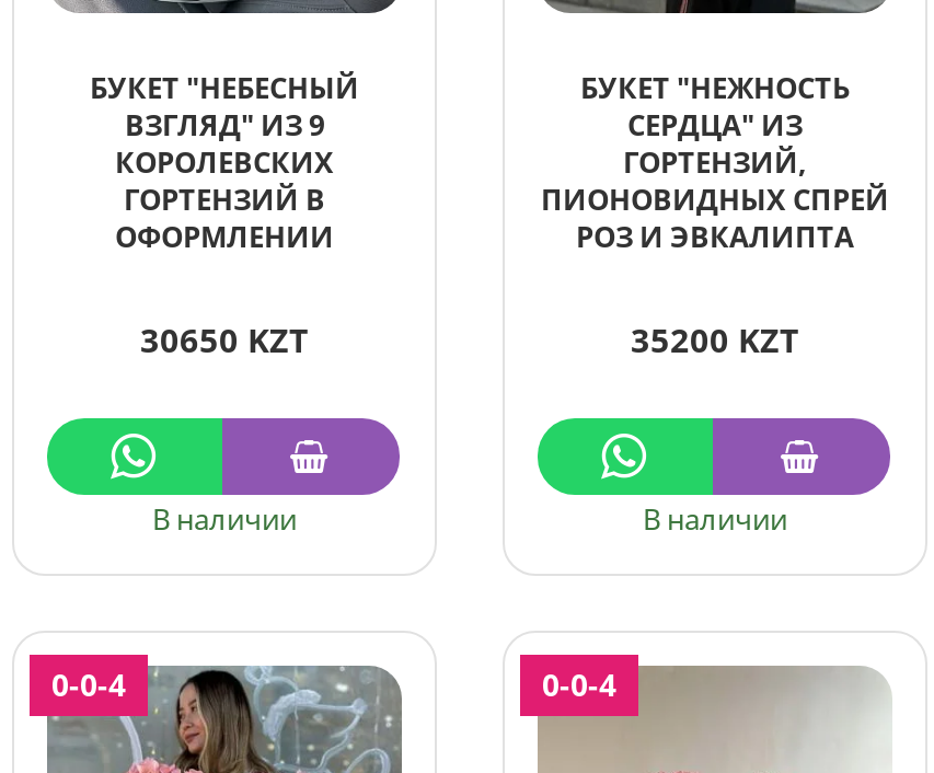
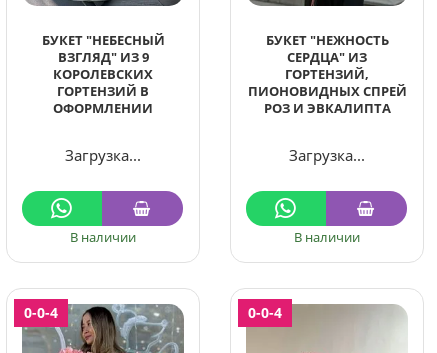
[140,317,309,361] 30650 KZT -> [65,145,141,165] Загрузка...
[631,317,799,361] 35200 KZT -> [289,145,365,165] Загрузка...

